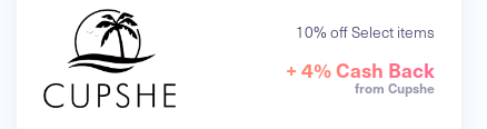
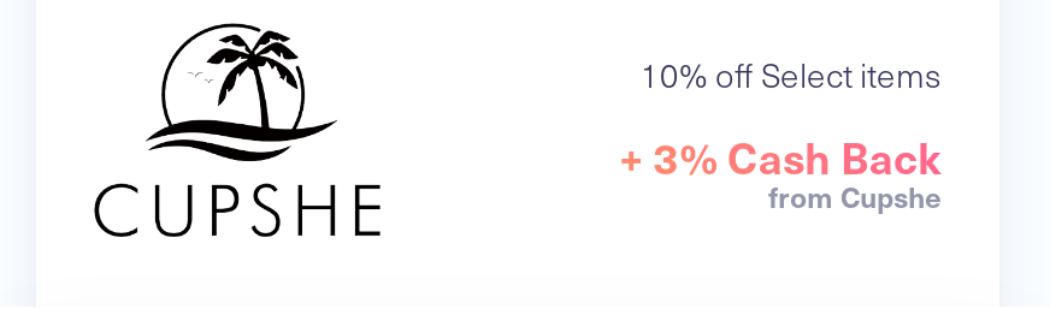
[286,55,435,85] + 4% Cash Back -> [619,124,942,189] + 3% Cash Back

